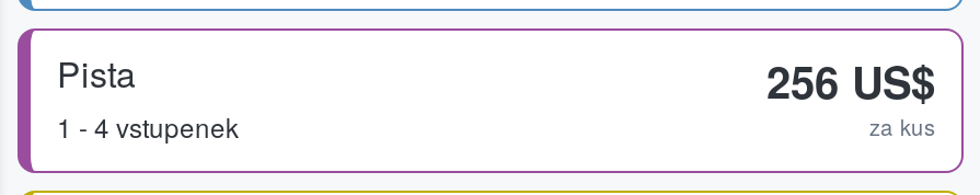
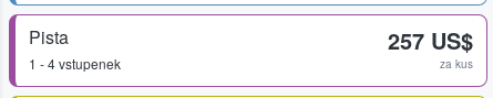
[766,49,935,113] 256 US$ -> [388,25,473,57] 257 US$

